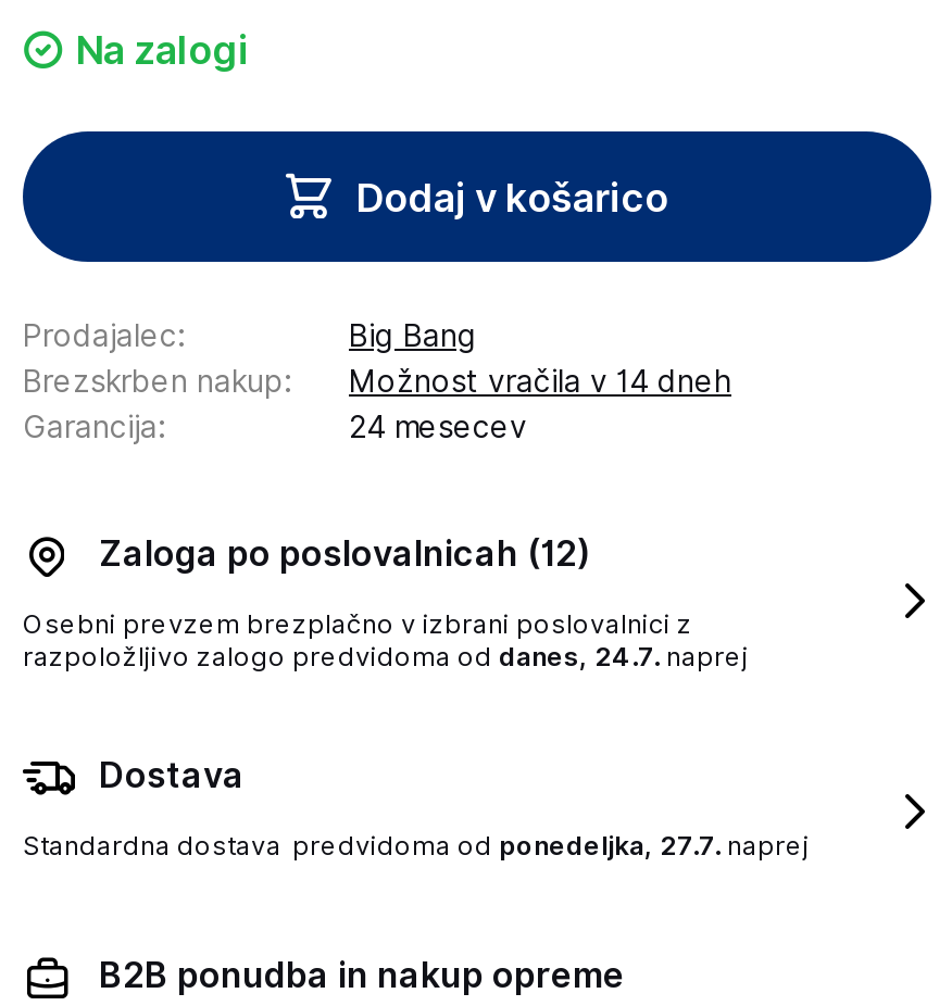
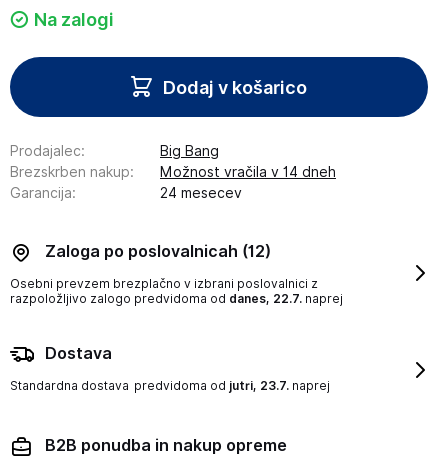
[23,640,749,672] razpoložljivo zalogo predvidoma od danes, 24.7. naprej -> [10,291,343,306] razpoložljivo zalogo predvidoma od danes, 22.7. naprej
[23,829,810,862] Standardna dostava predvidoma od ponedeljka, 27.7. naprej -> [10,378,330,393] Standardna dostava predvidoma od jutri, 23.7. naprej

